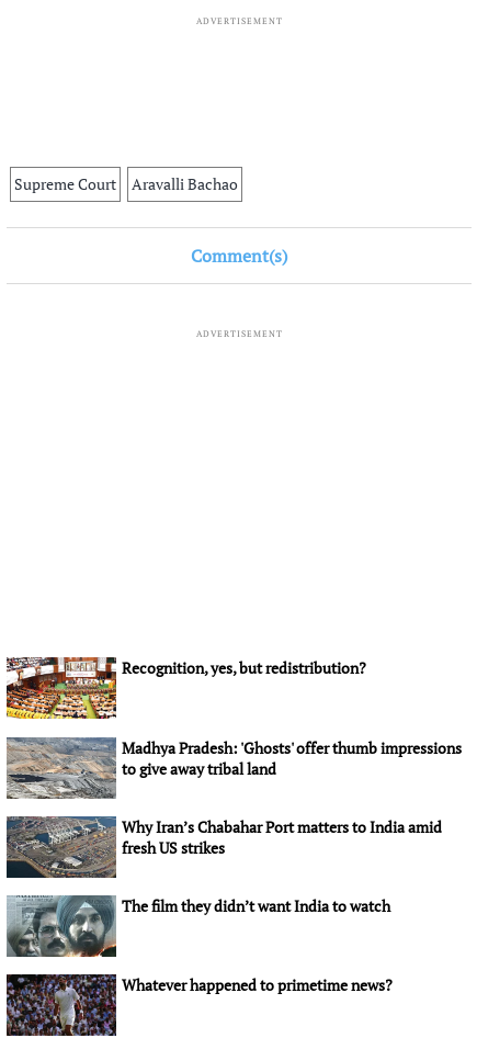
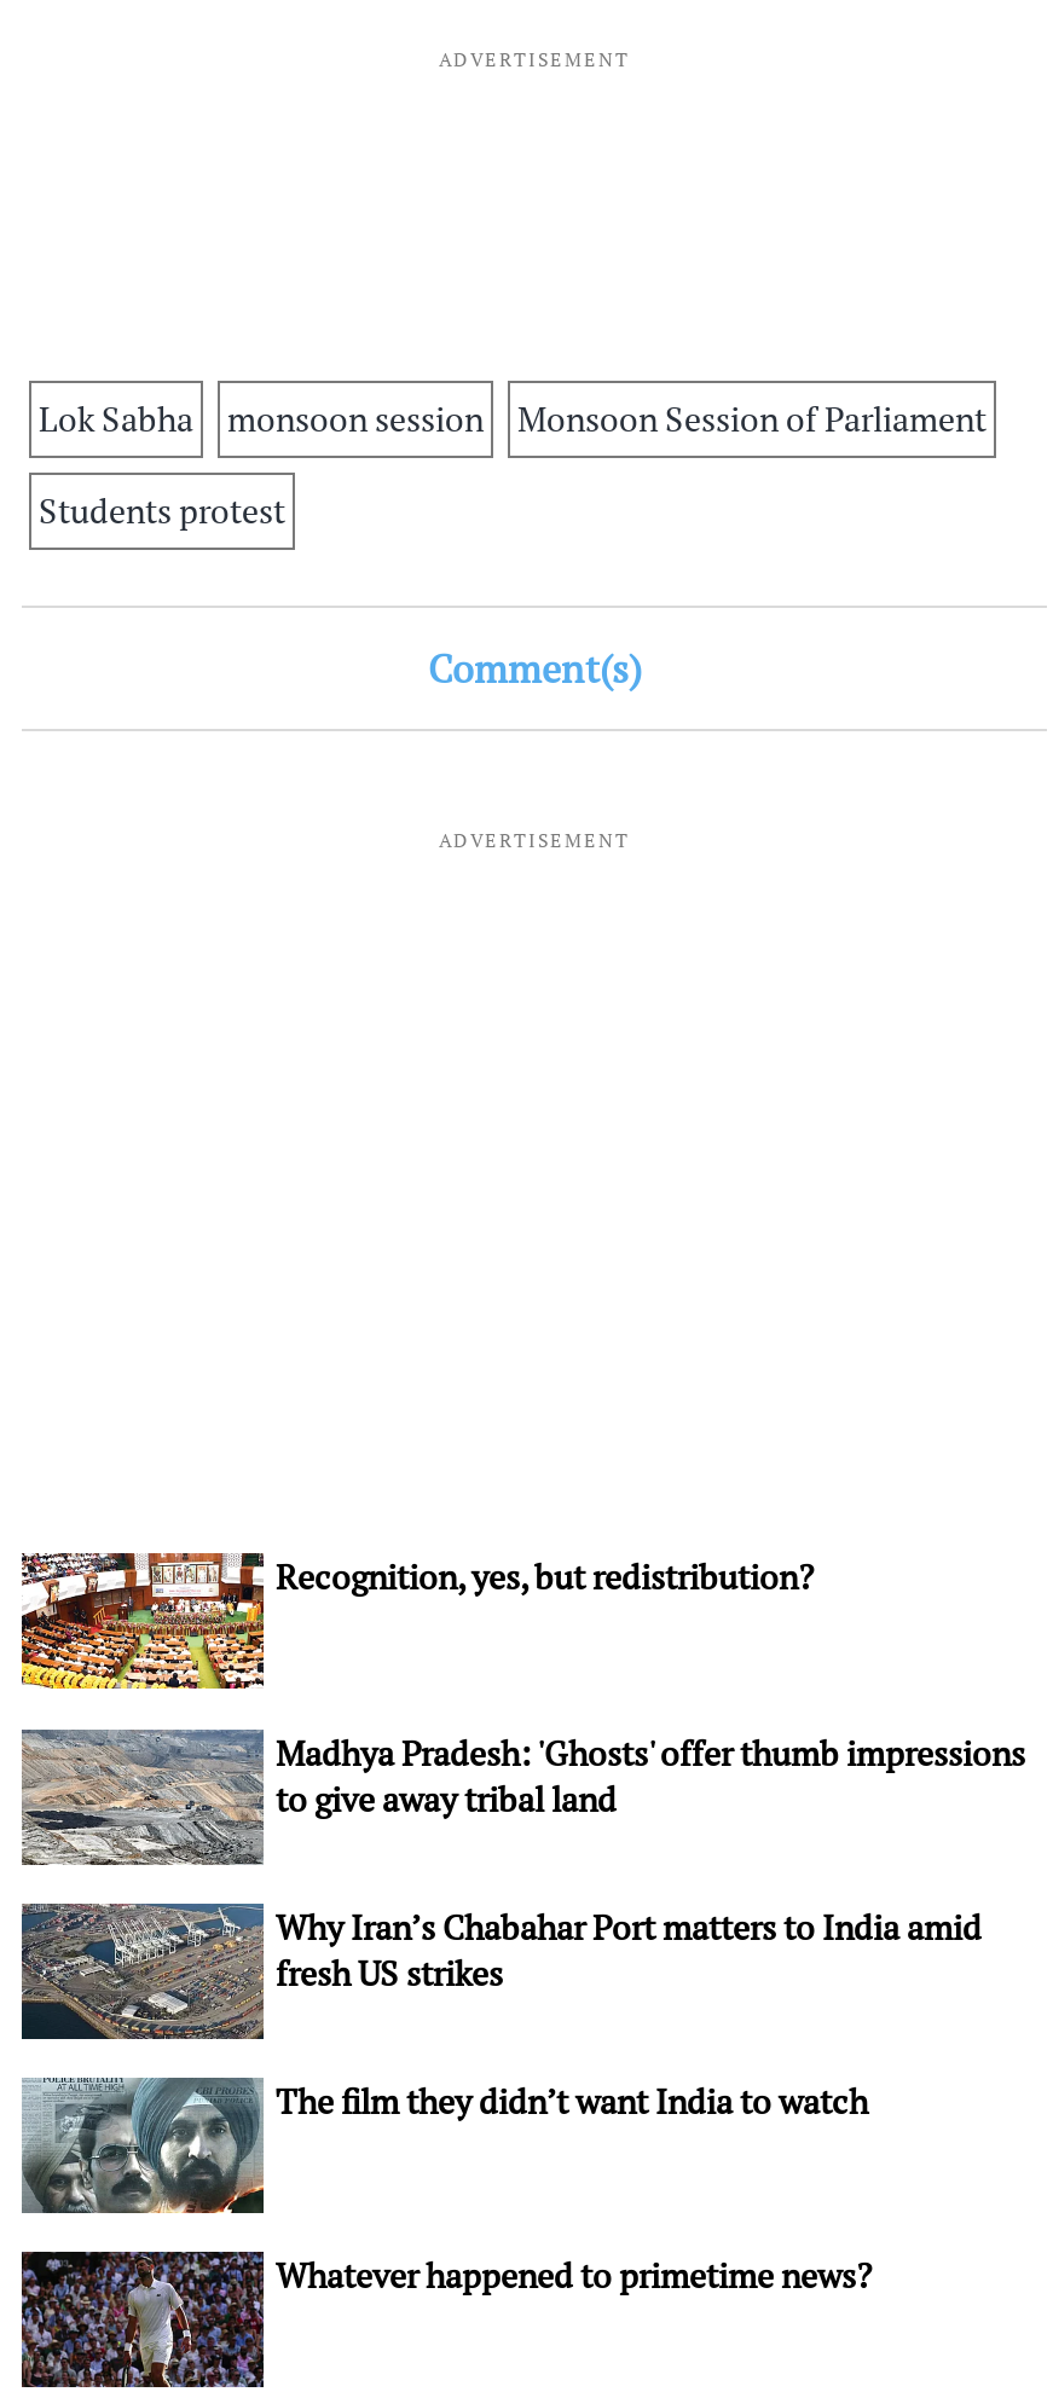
[14,174,238,194] Supreme Court | Aravalli Bachao -> [39,396,987,534] Lok Sabha | monsoon session | Monsoon Session of Parliament | Students protest

